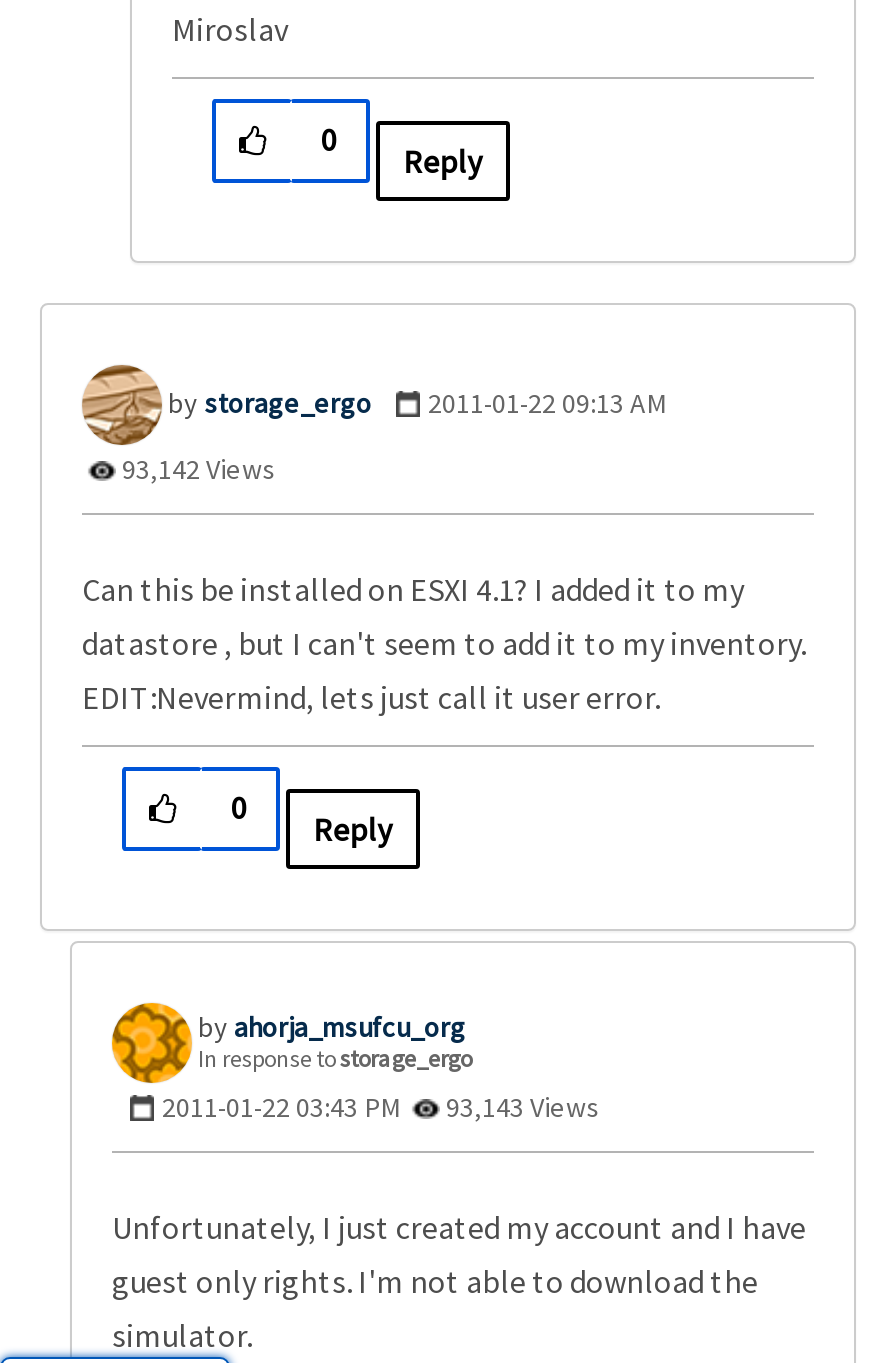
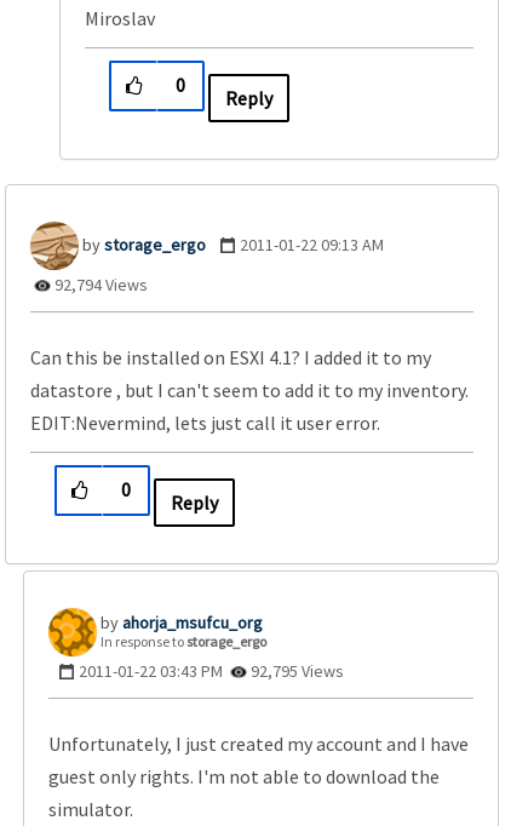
[116,452,276,488] 93,142 Views -> [51,274,148,296] 92,794 Views
[162,1090,600,1126] 2011-01-22 03:43 PM 93,143 Views -> [79,661,344,682] 2011-01-22 03:43 PM 92,795 Views

